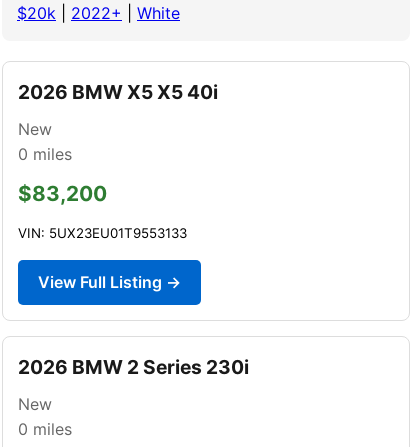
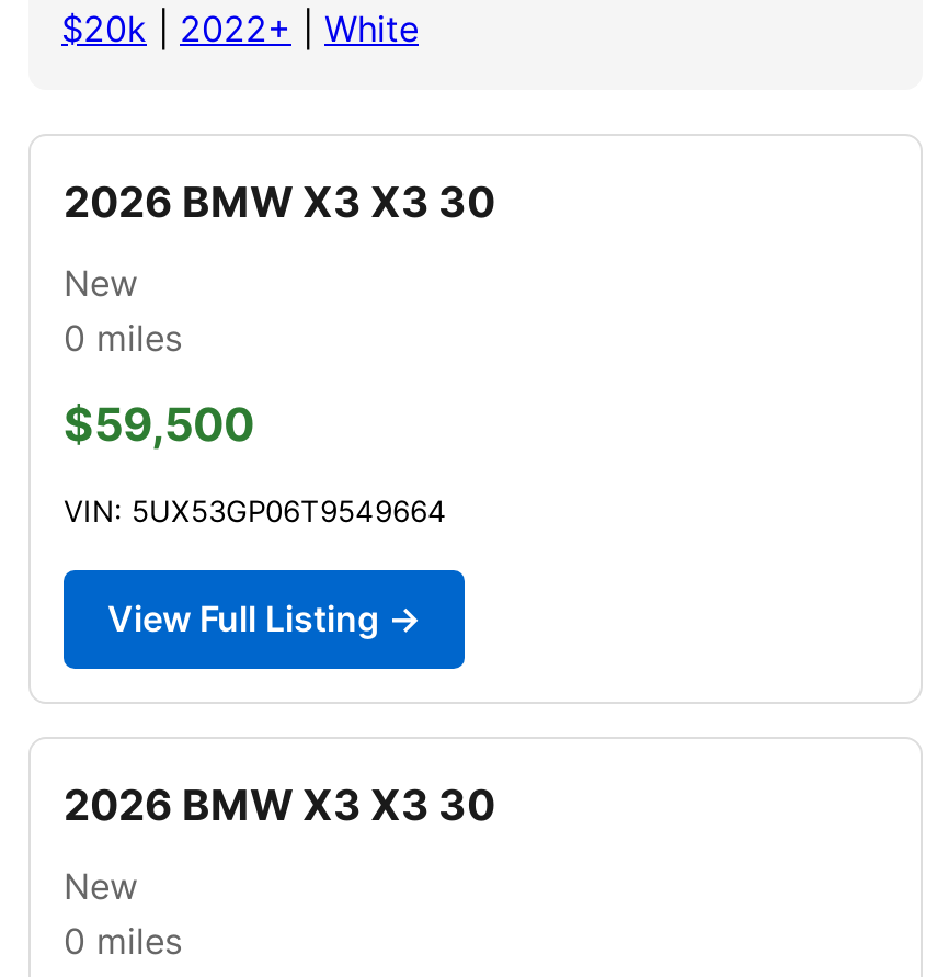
[18,80,218,104] 2026 BMW X5 X5 40i -> [64,175,495,228] 2026 BMW X3 X3 30
[18,181,107,206] $83,200 -> [64,397,254,452] $59,500
[18,225,187,241] VIN: 5UX23EU01T9553133 -> [64,493,447,528] VIN: 5UX53GP06T9549664
[18,355,249,379] 2026 BMW 2 Series 230i -> [64,778,495,831] 2026 BMW X3 X3 30

